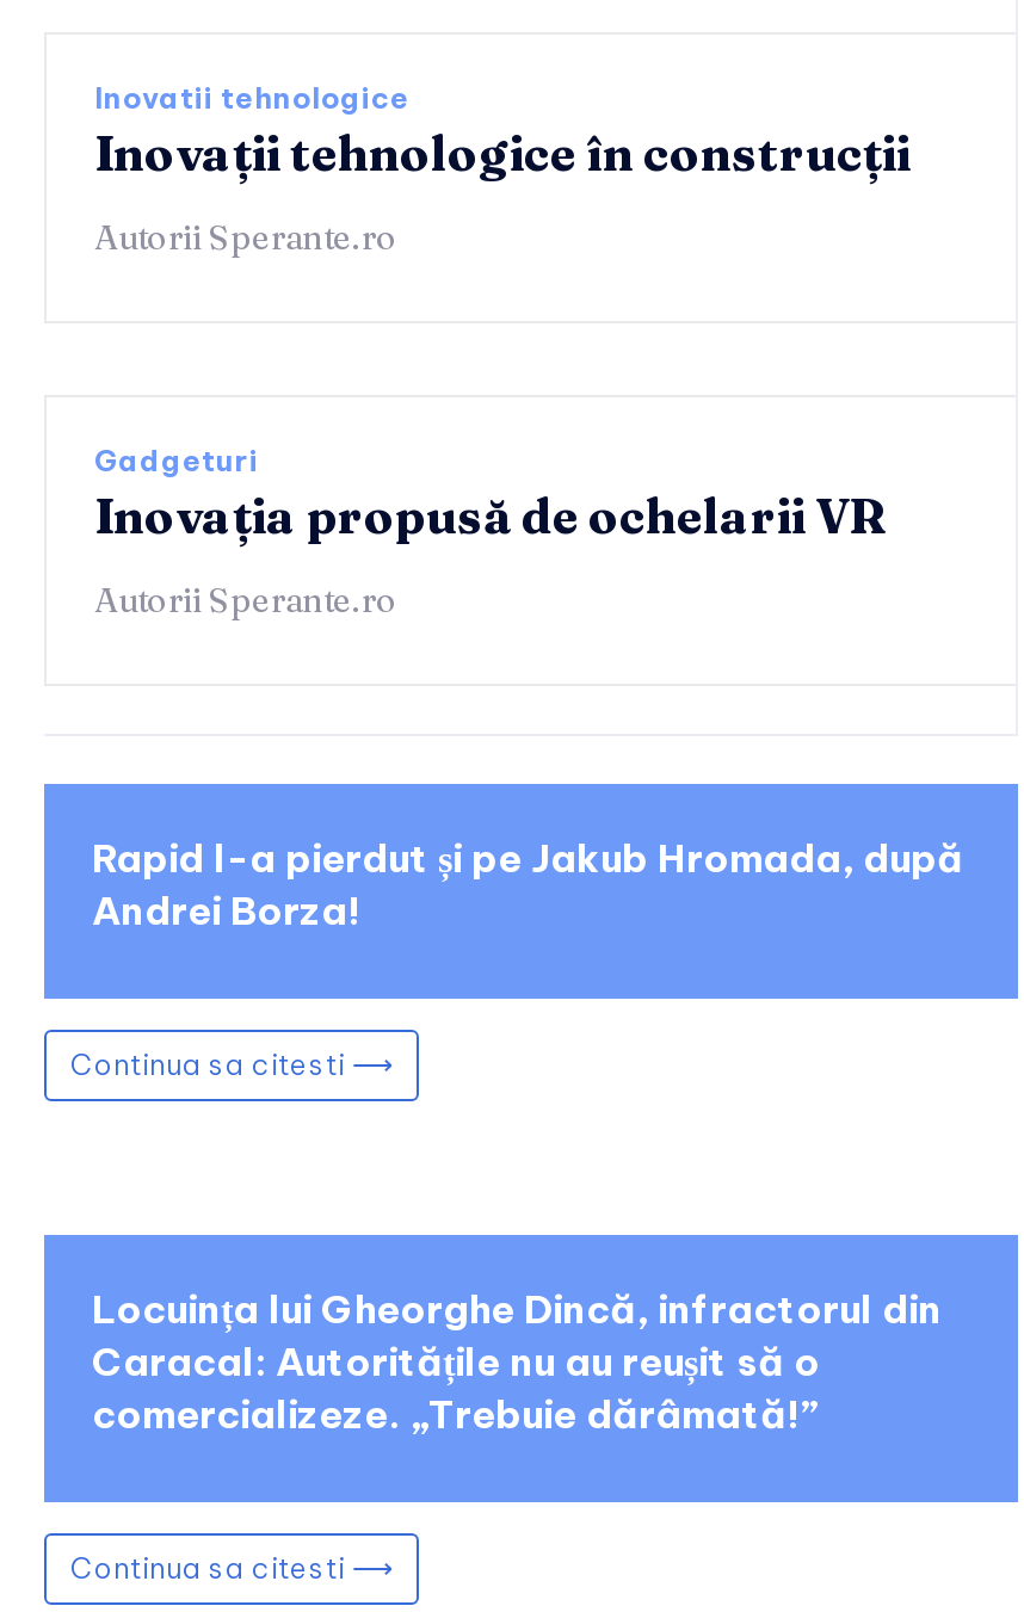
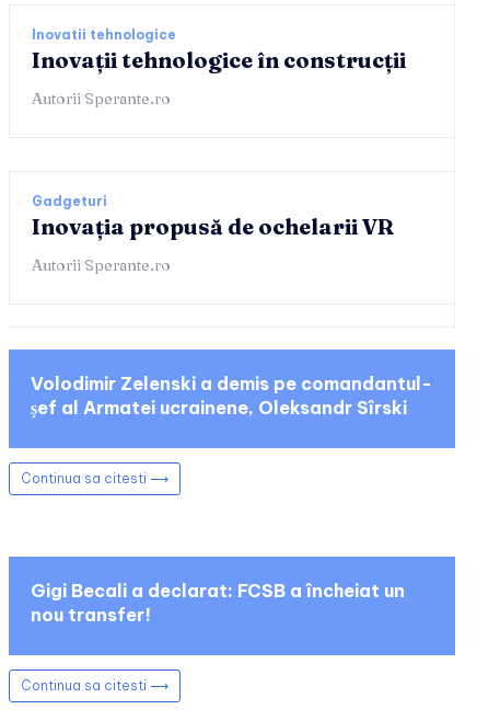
[92,833,963,933] Rapid l-a pierdut și pe Jakub Hromada, după | Andrei Borza! -> [31,372,432,418] Volodimir Zelenski a demis pe comandantul- | șef al Armatei ucrainene, Oleksandr Sîrski
[92,1284,942,1437] Locuința lui Gheorghe Dincă, infractorul din | Caracal: Autoritățile nu au reușit să o | comercializeze. „Trebuie dărâmată!” -> [31,579,405,625] Gigi Becali a declarat: FCSB a încheiat un | nou transfer!

